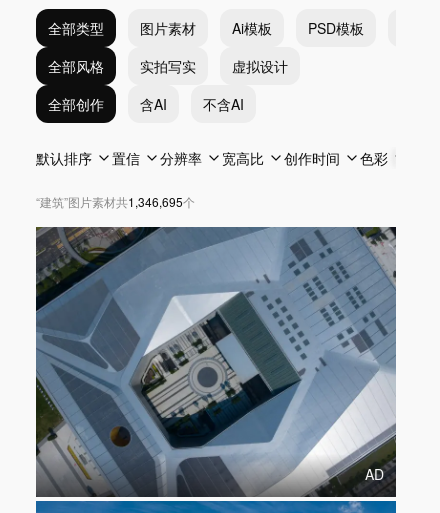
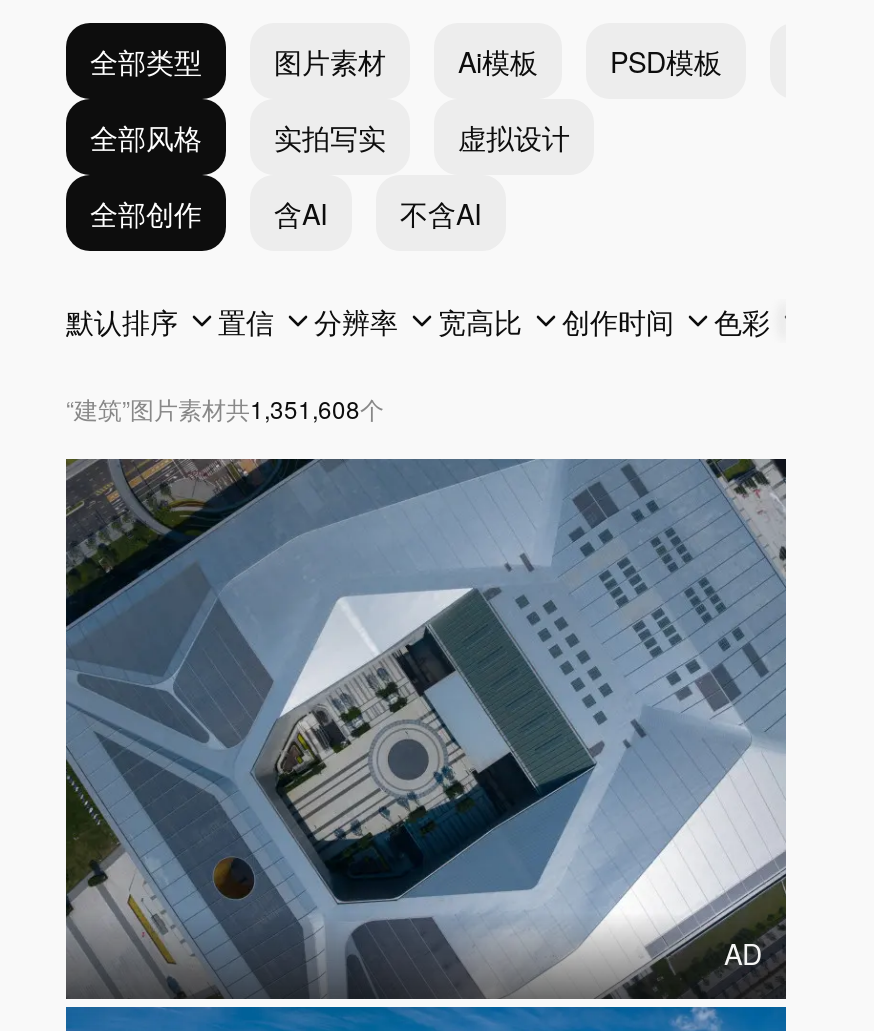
[36,193,195,210] “建筑”图片素材共1,346,695个 -> [66,391,384,425] “建筑”图片素材共1,351,608个

